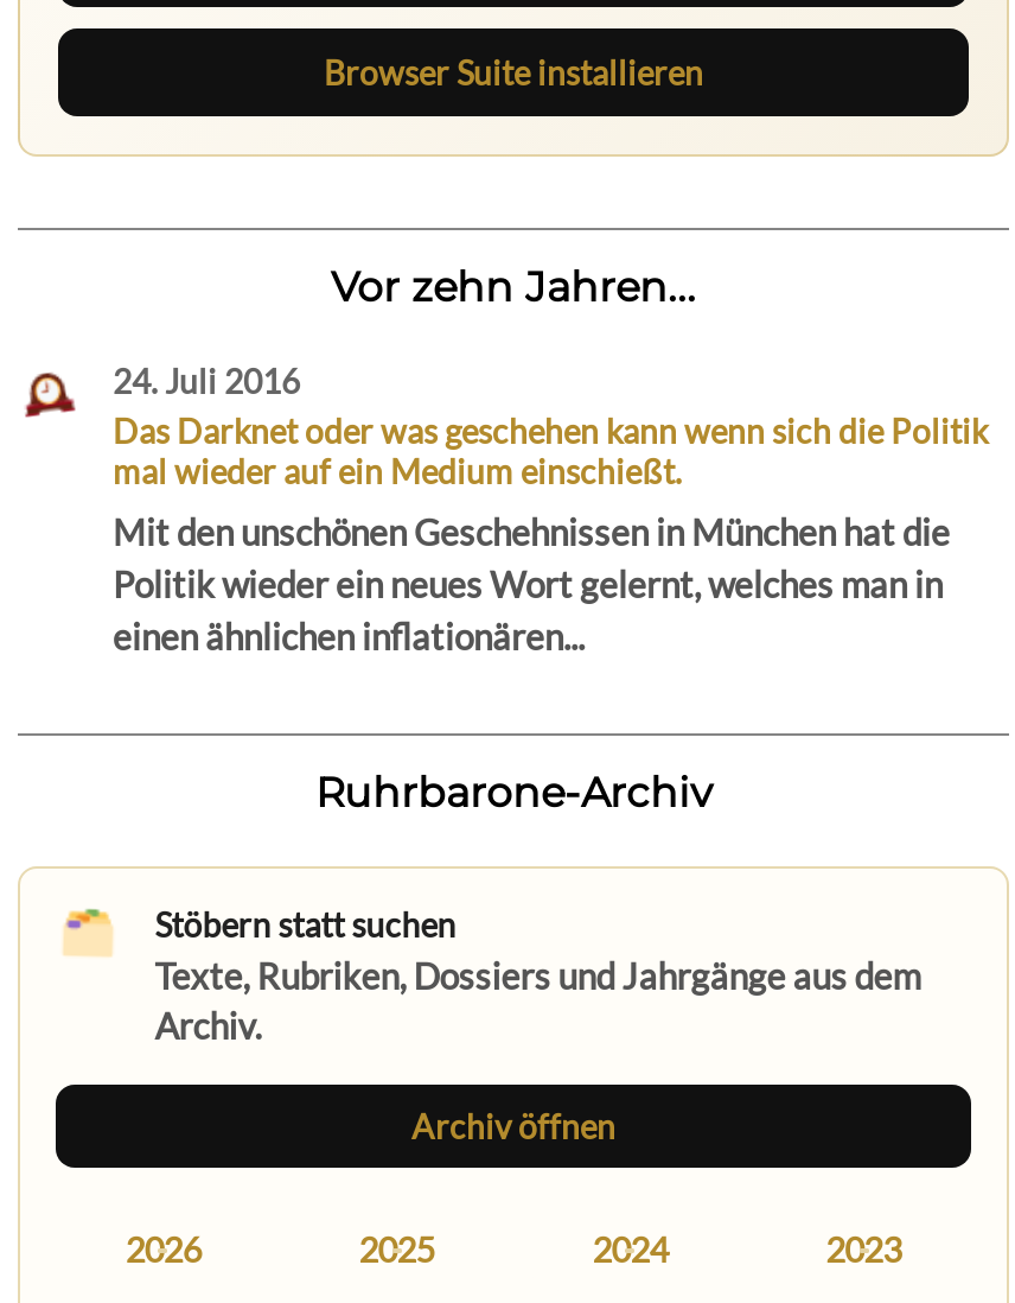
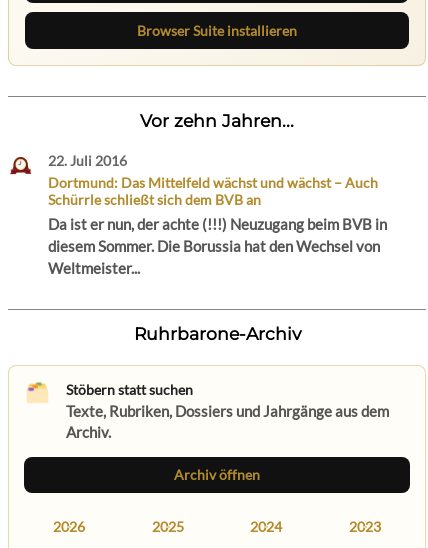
[113,361,988,658] 24. Juli 2016 | Das Darknet oder was geschehen kann wenn sich die Politik | mal wieder auf ein Medium einschießt. | Mit den unschönen Geschehnissen in München hat die | Politik wieder ein neues Wort gelernt, welches man in | einen ähnlichen inflationären... -> [48,152,387,277] 22. Juli 2016 | Dortmund: Das Mittelfeld wächst und wächst – Auch | Schürrle schließt sich dem BVB an | Da ist er nun, der achte (!!!) Neuzugang beim BVB in | diesem Sommer. Die Borussia hat den Wechsel von | Weltmeister...

